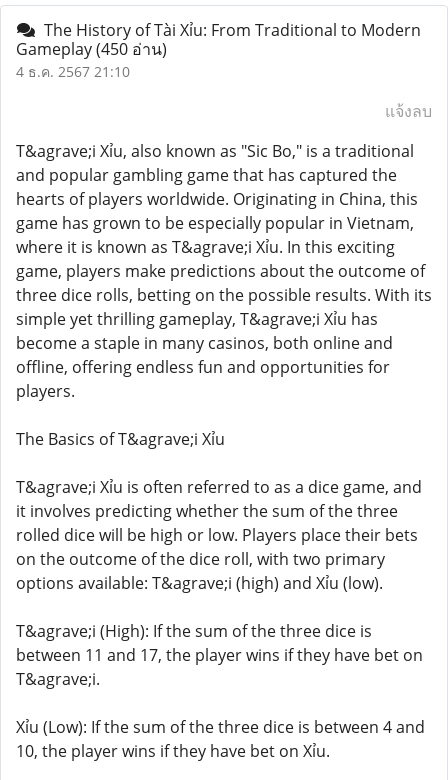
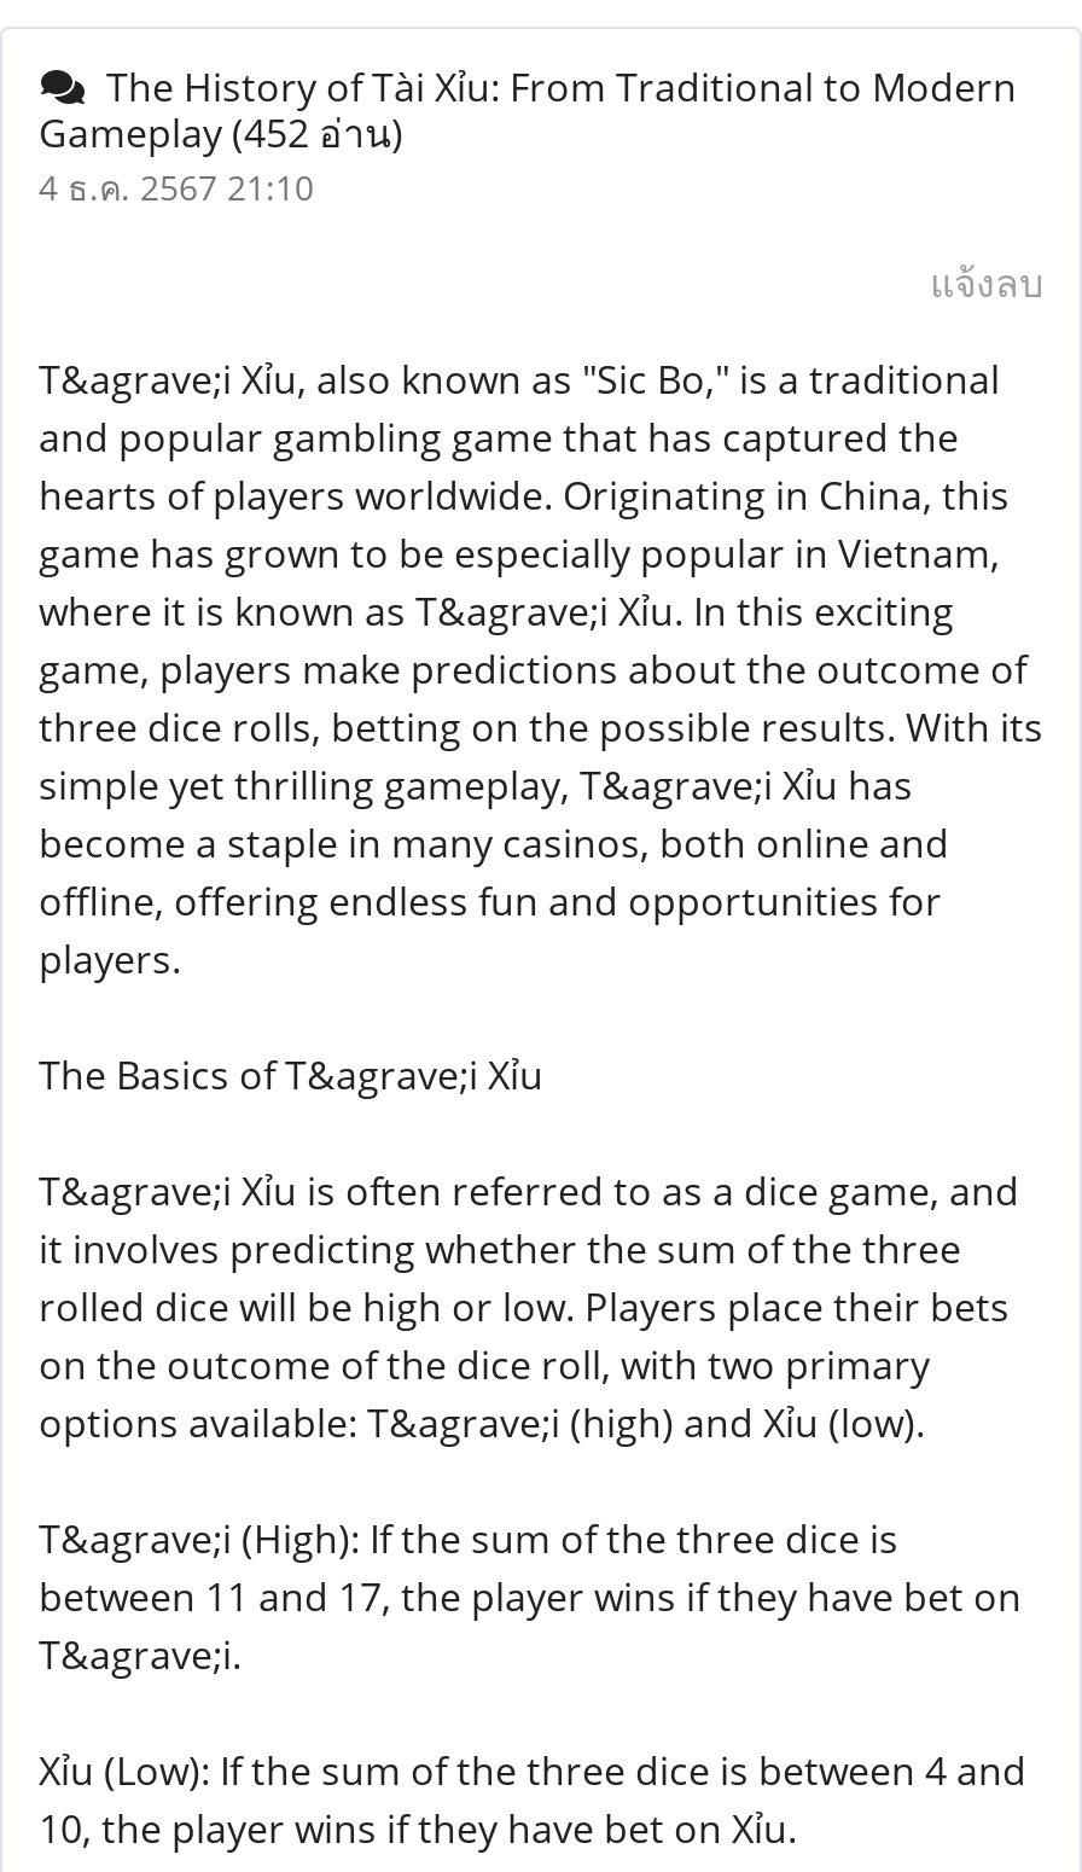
[16,38,167,60] Gameplay (450 อ่าน) -> [39,106,403,159] Gameplay (452 อ่าน)

